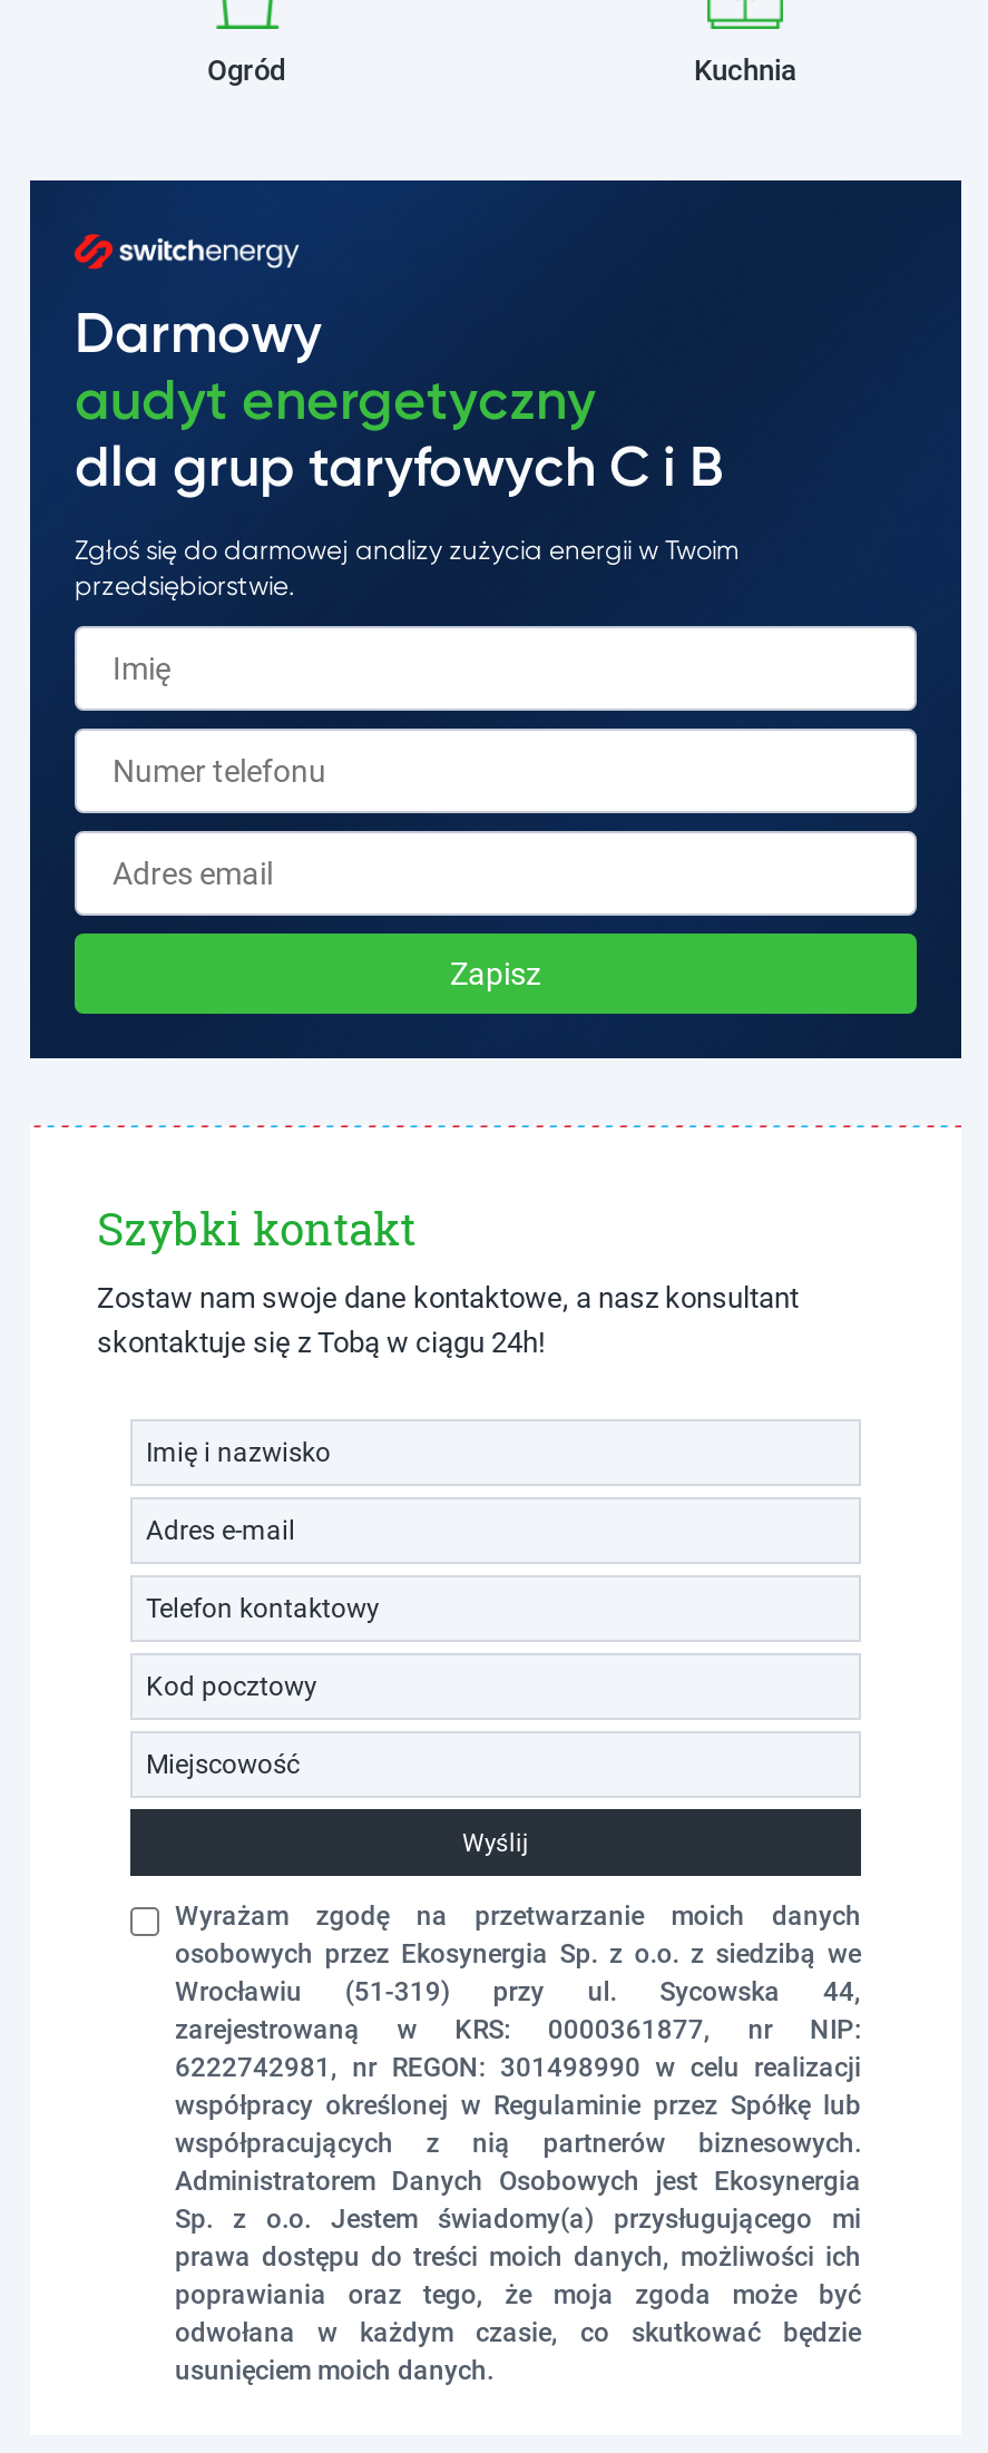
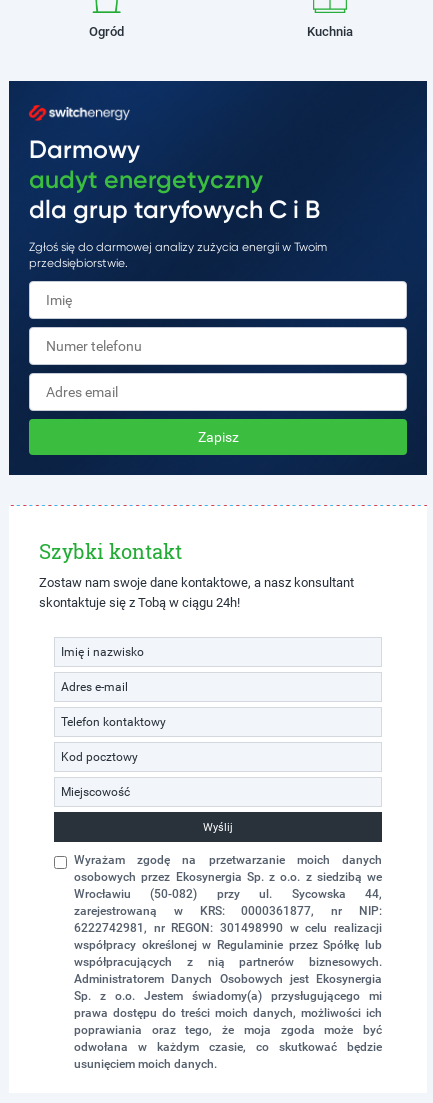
[175,1977,861,2008] Wrocławiu (51-319) przy ul. Sycowska 44, -> [74,887,382,901] Wrocławiu (50-082) przy ul. Sycowska 44,

